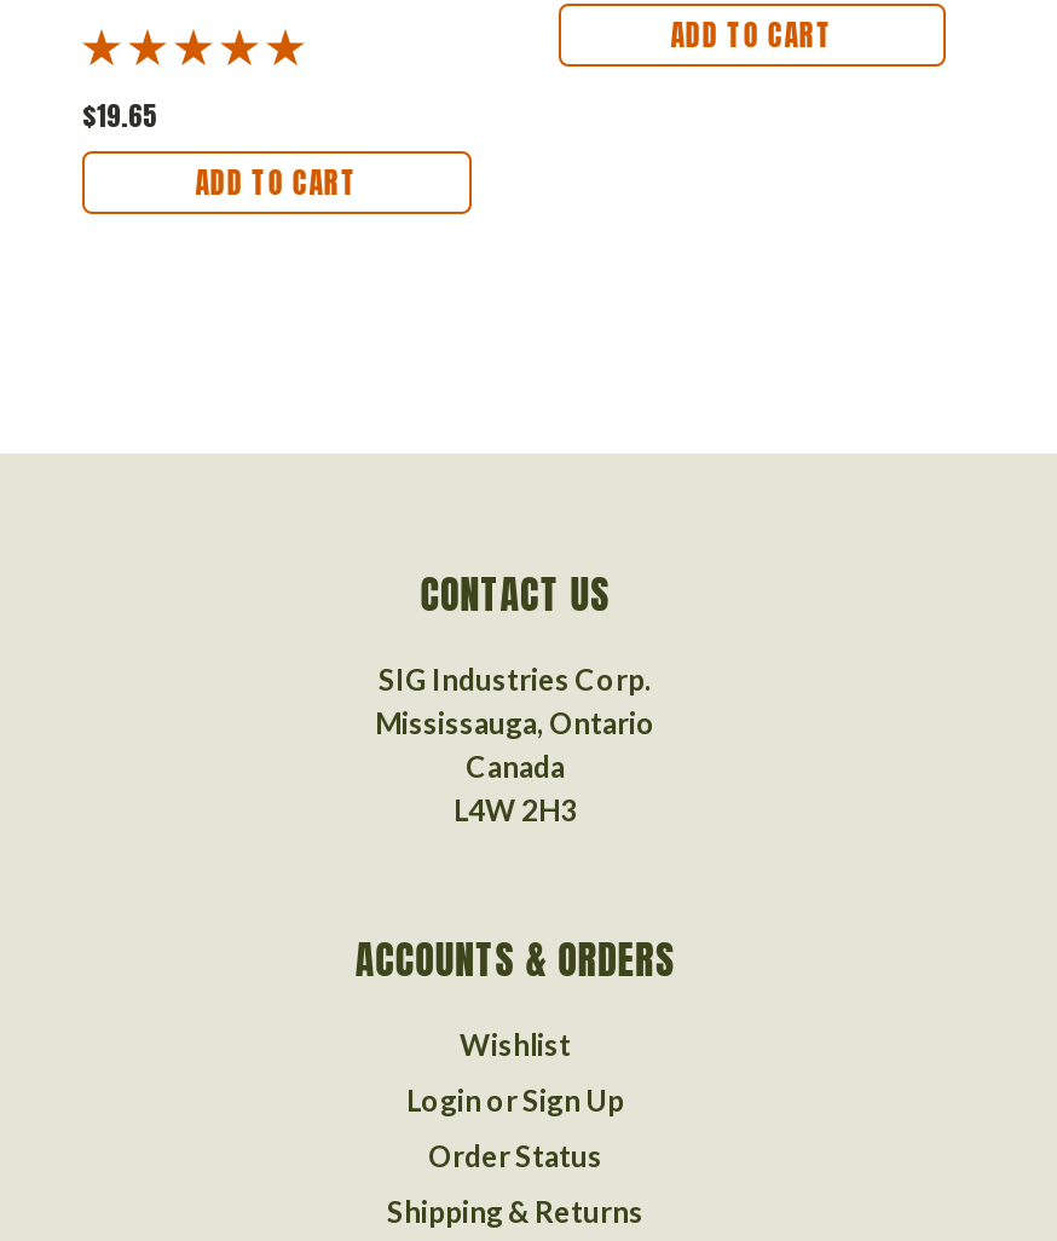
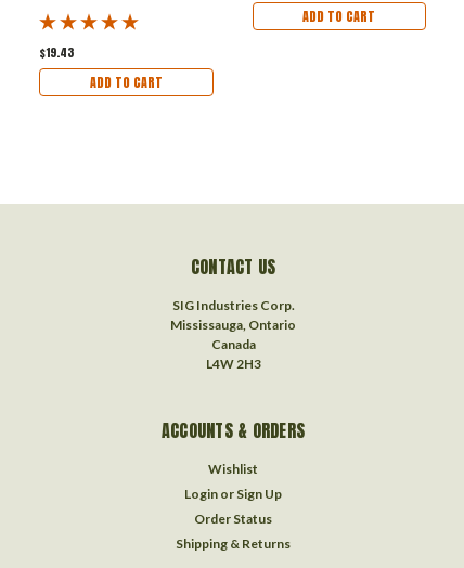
[82,95,157,136] $19.65 -> [39,43,74,62] $19.43

